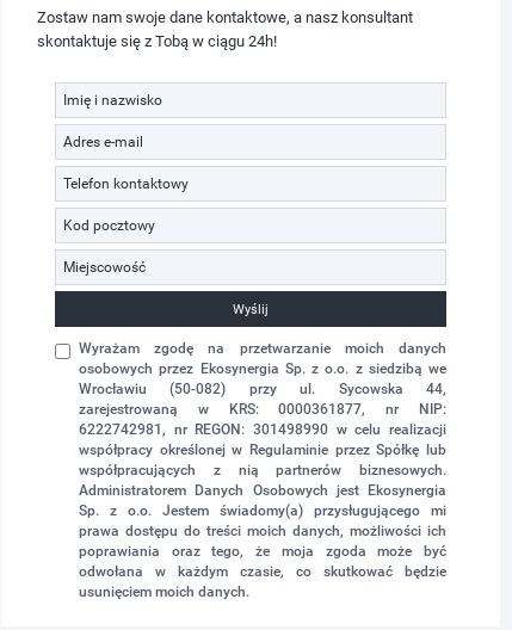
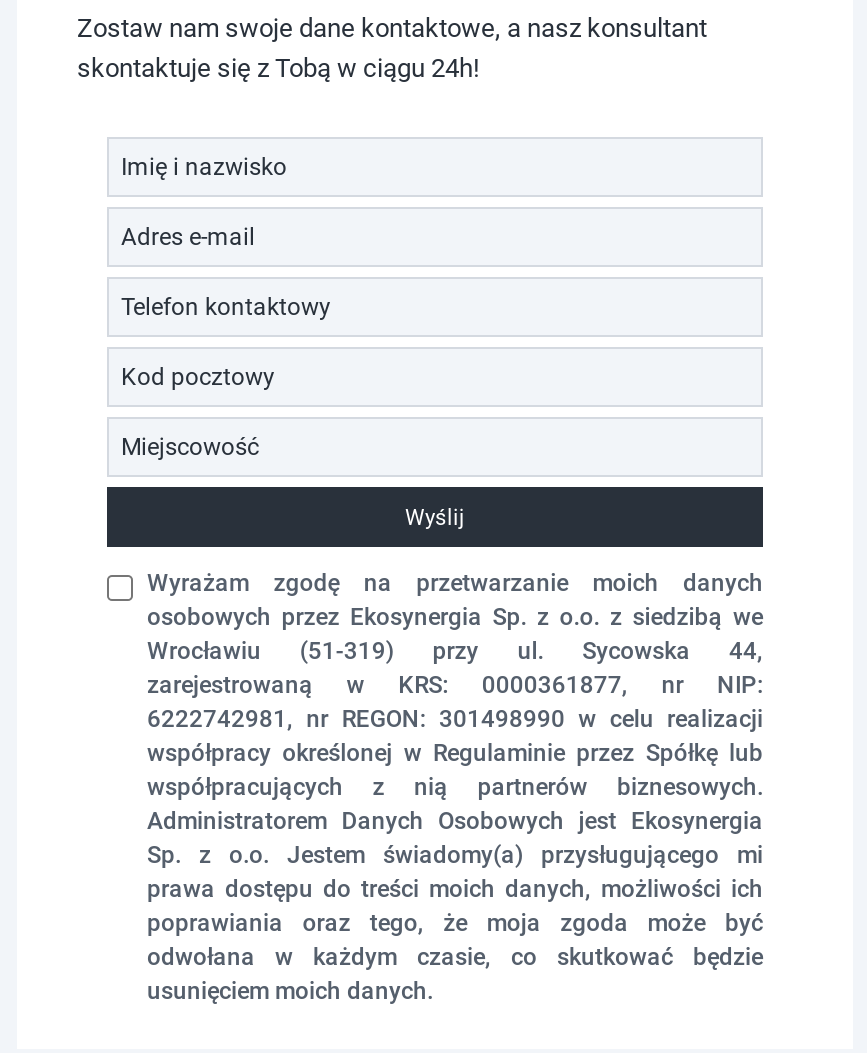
[79,381,446,398] Wrocławiu (50-082) przy ul. Sycowska 44, -> [147,638,763,666] Wrocławiu (51-319) przy ul. Sycowska 44,

